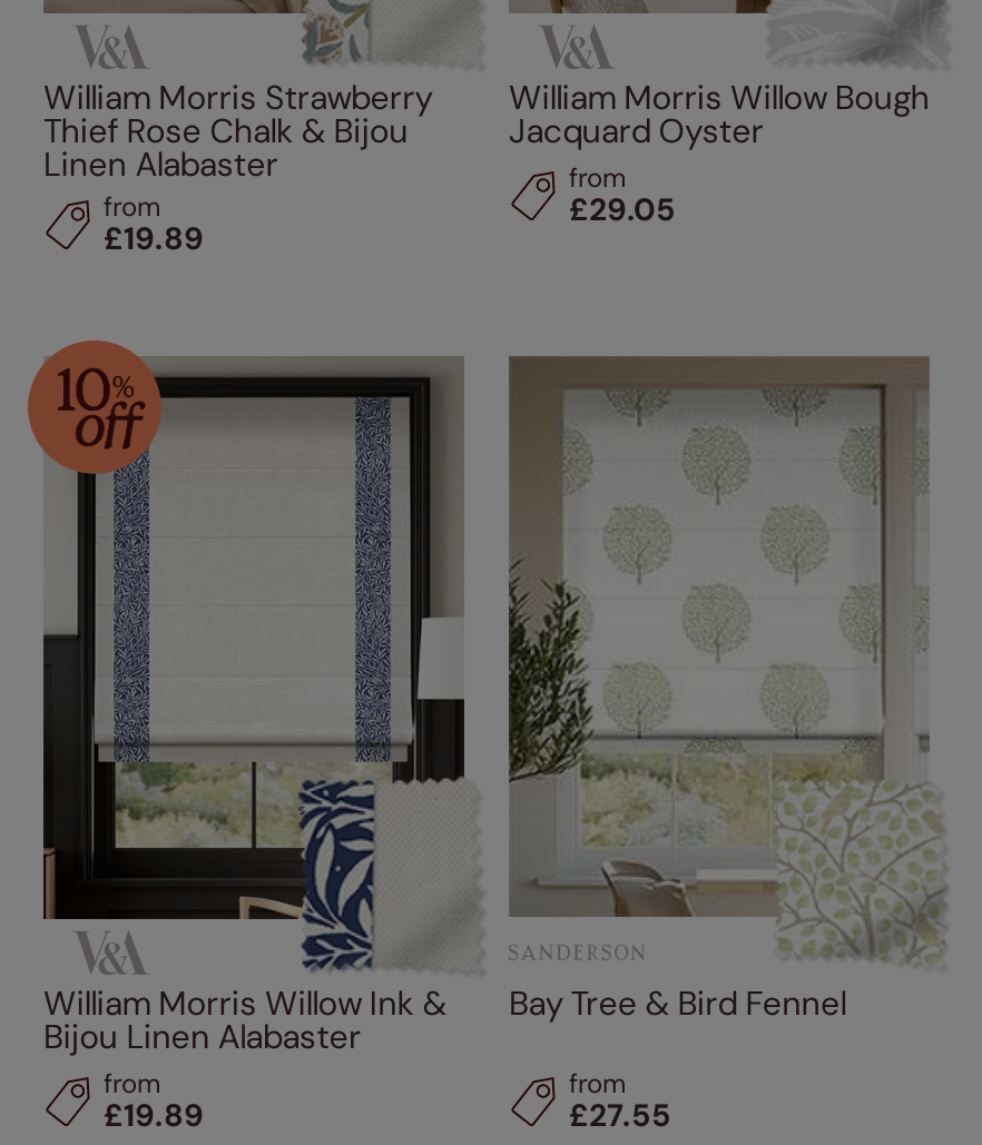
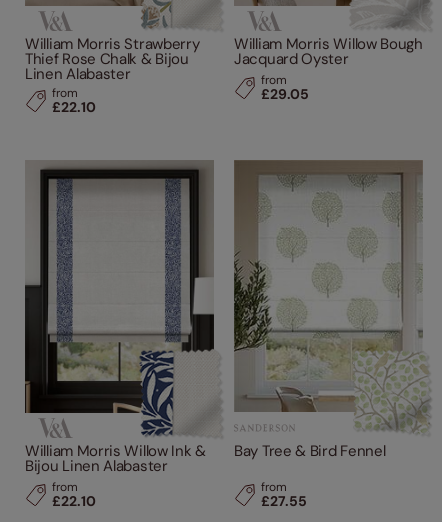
[104,218,204,258] £19.89 -> [52,98,96,116] £22.10
[26,338,164,476] [image] -> [18,153,78,213] [image]
[104,1094,204,1135] £19.89 -> [52,492,96,510] £22.10

